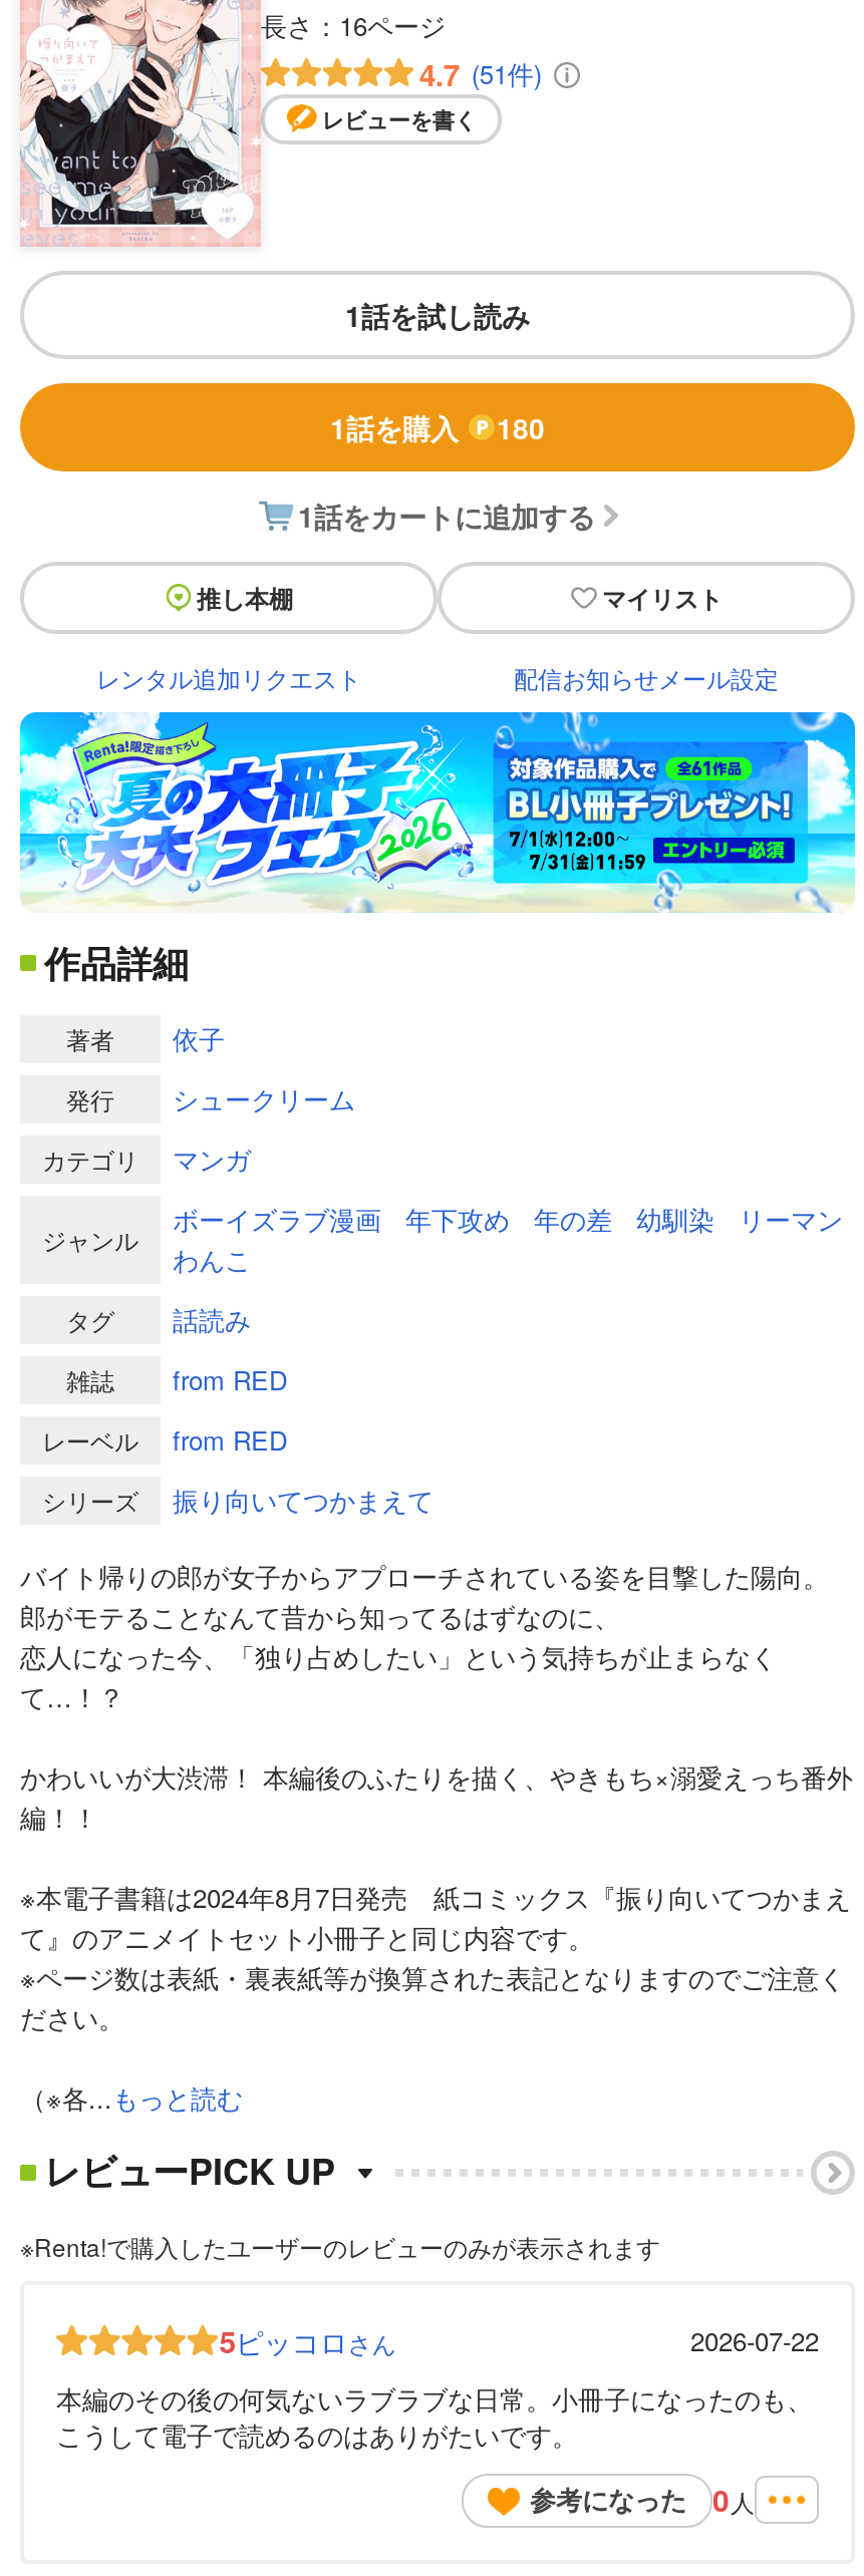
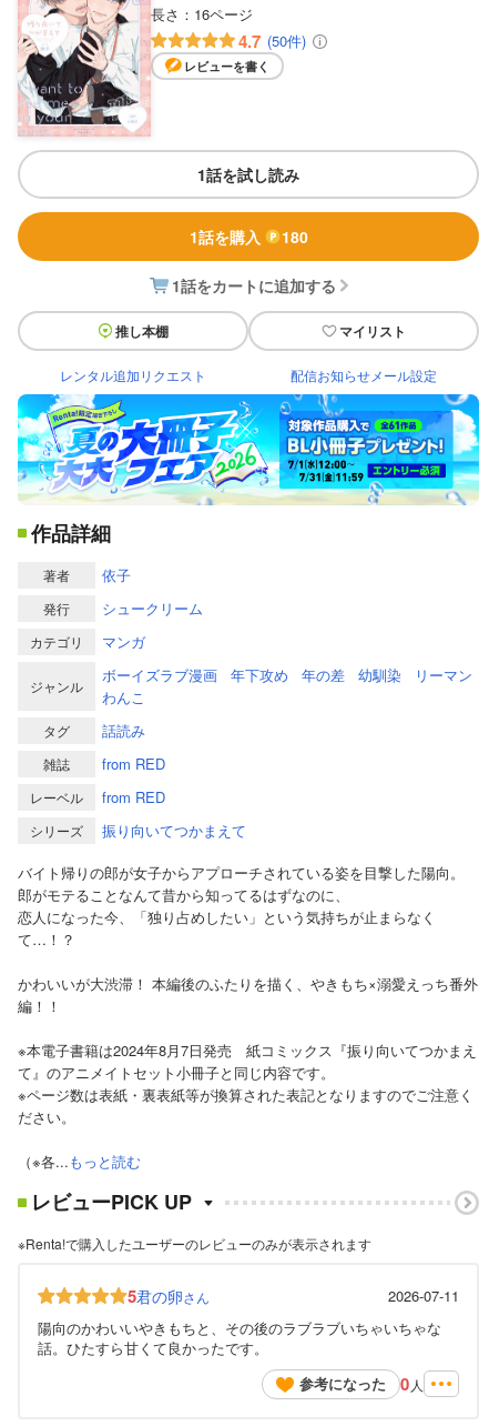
[419,51,541,95] 4.7 (51件) -> [238,28,306,53] 4.7 (50件)
[219,2318,819,2363] 5ピッコロさん | 2026-07-22 -> [128,1283,459,1308] 5君の卵さん | 2026-07-11
[56,2379,813,2453] 本編のその後の何気ないラブラブな日常。小冊子になったのも、 | こうして電子で読めるのはありがたいです。 -> [38,1317,441,1358] 陽向のかわいいやきもちと、その後のラブラブいちゃいちゃな | 話。ひたすら甘くて良かったです。

